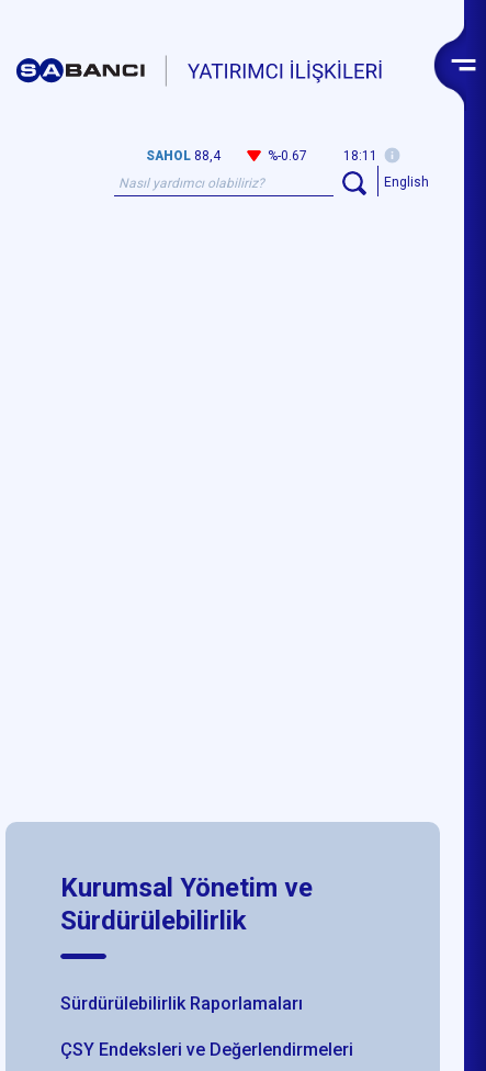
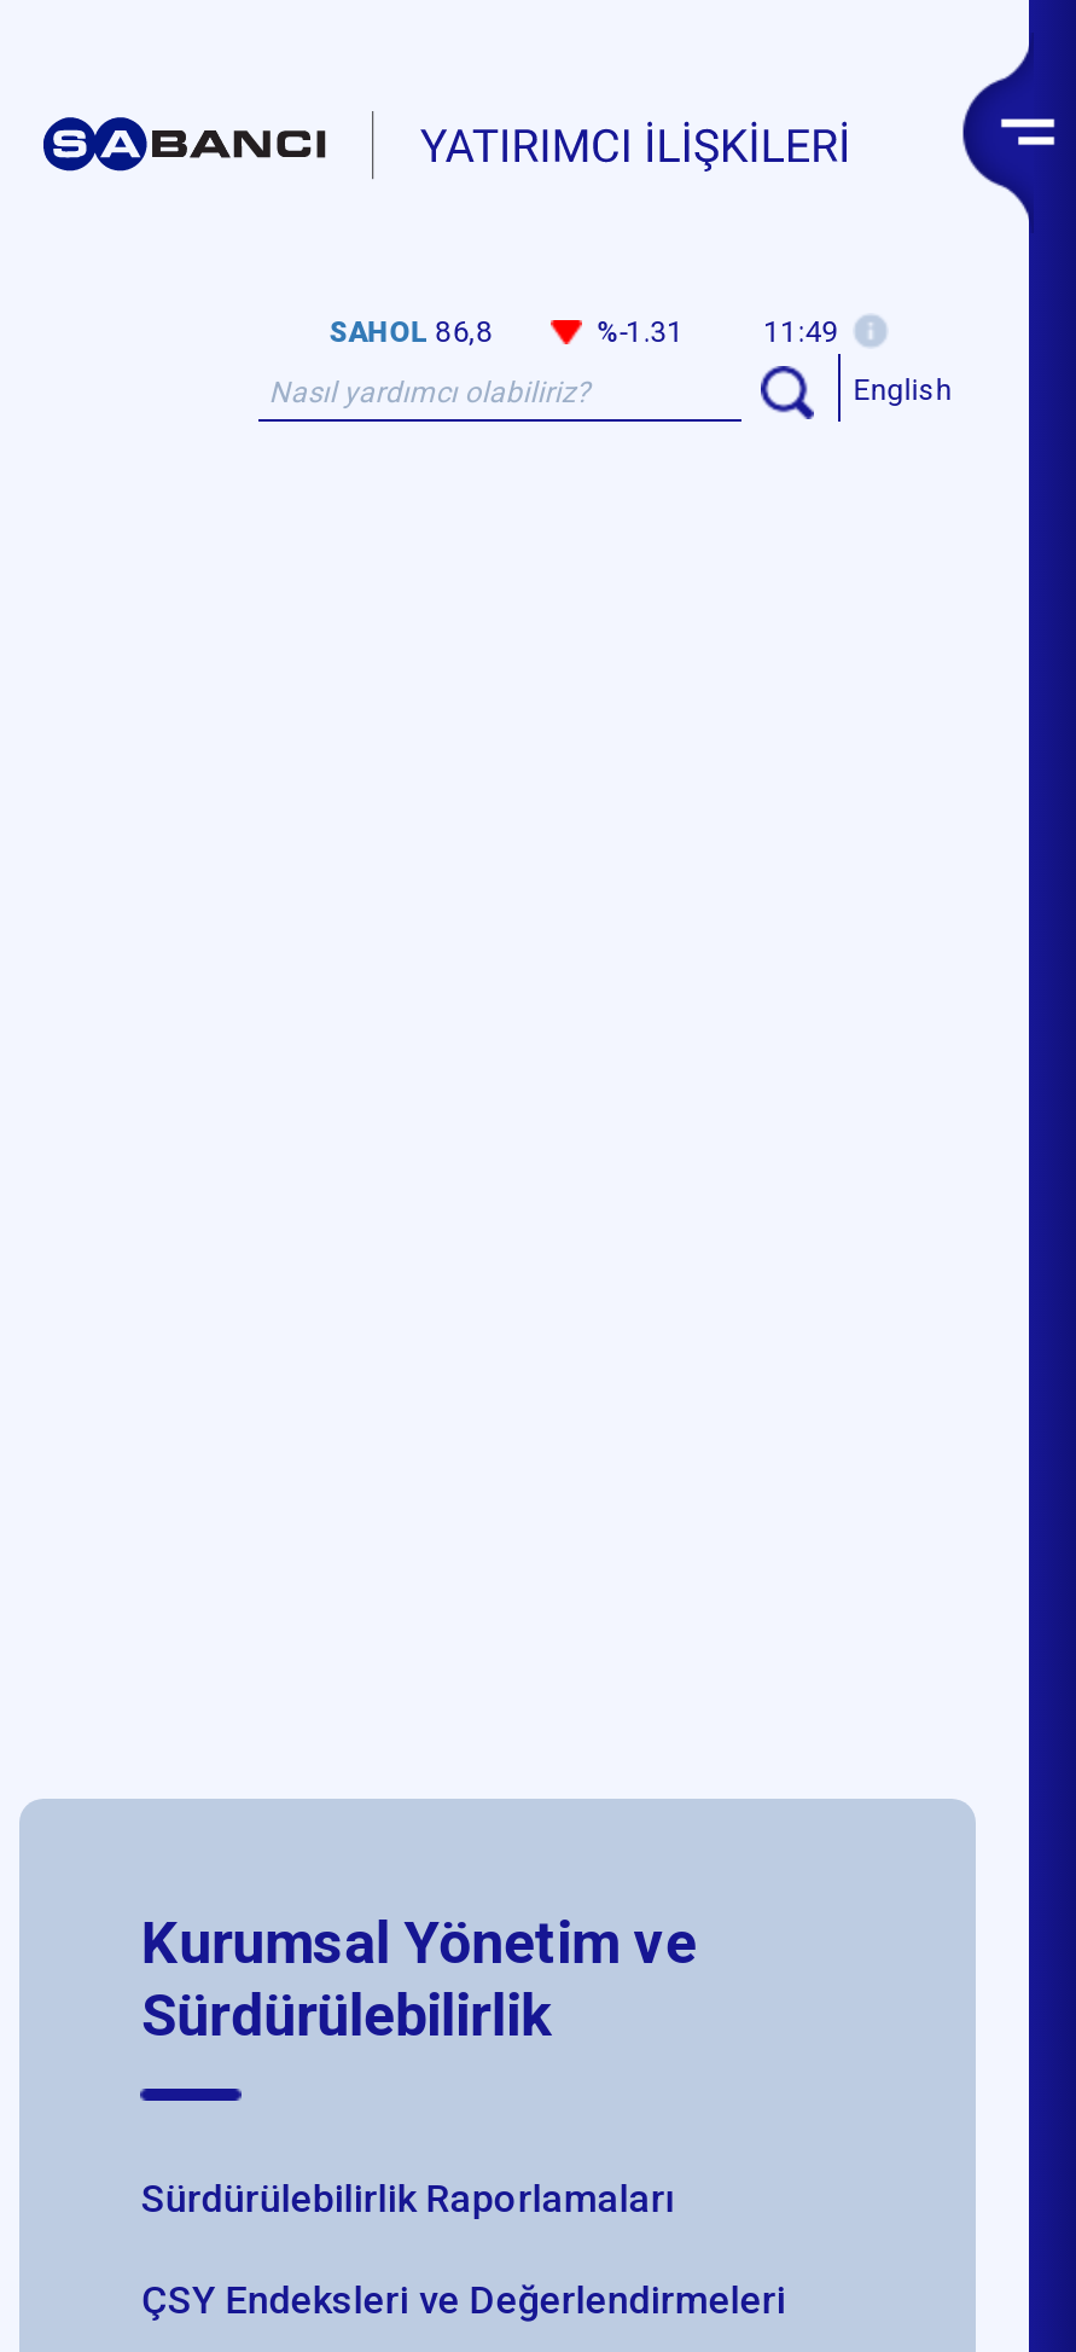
[146,148,221,163] SAHOL 88,4 -> [329,315,493,349] SAHOL 86,8
[268,148,307,163] %-0.67 -> [597,315,684,349] %-1.31
[344,148,378,163] 18:11 -> [764,315,839,349] 11:49

